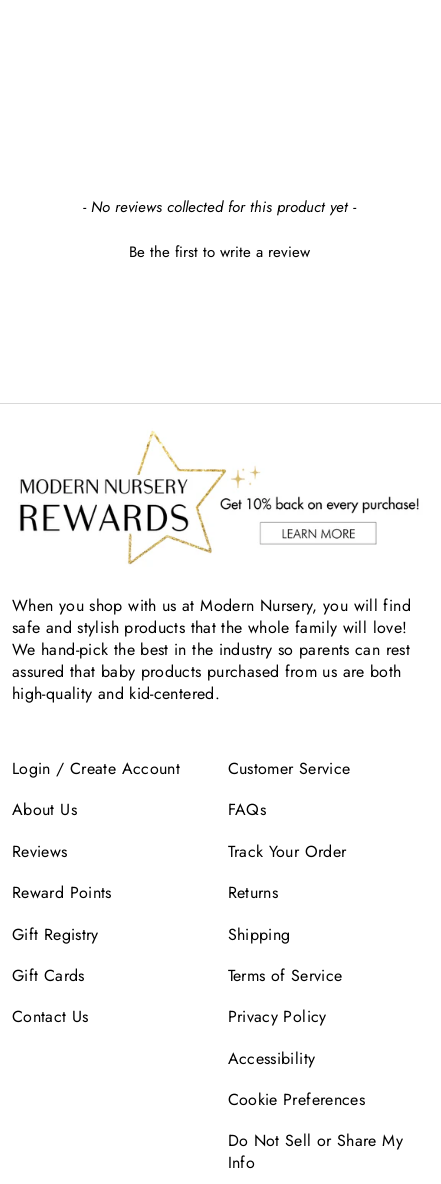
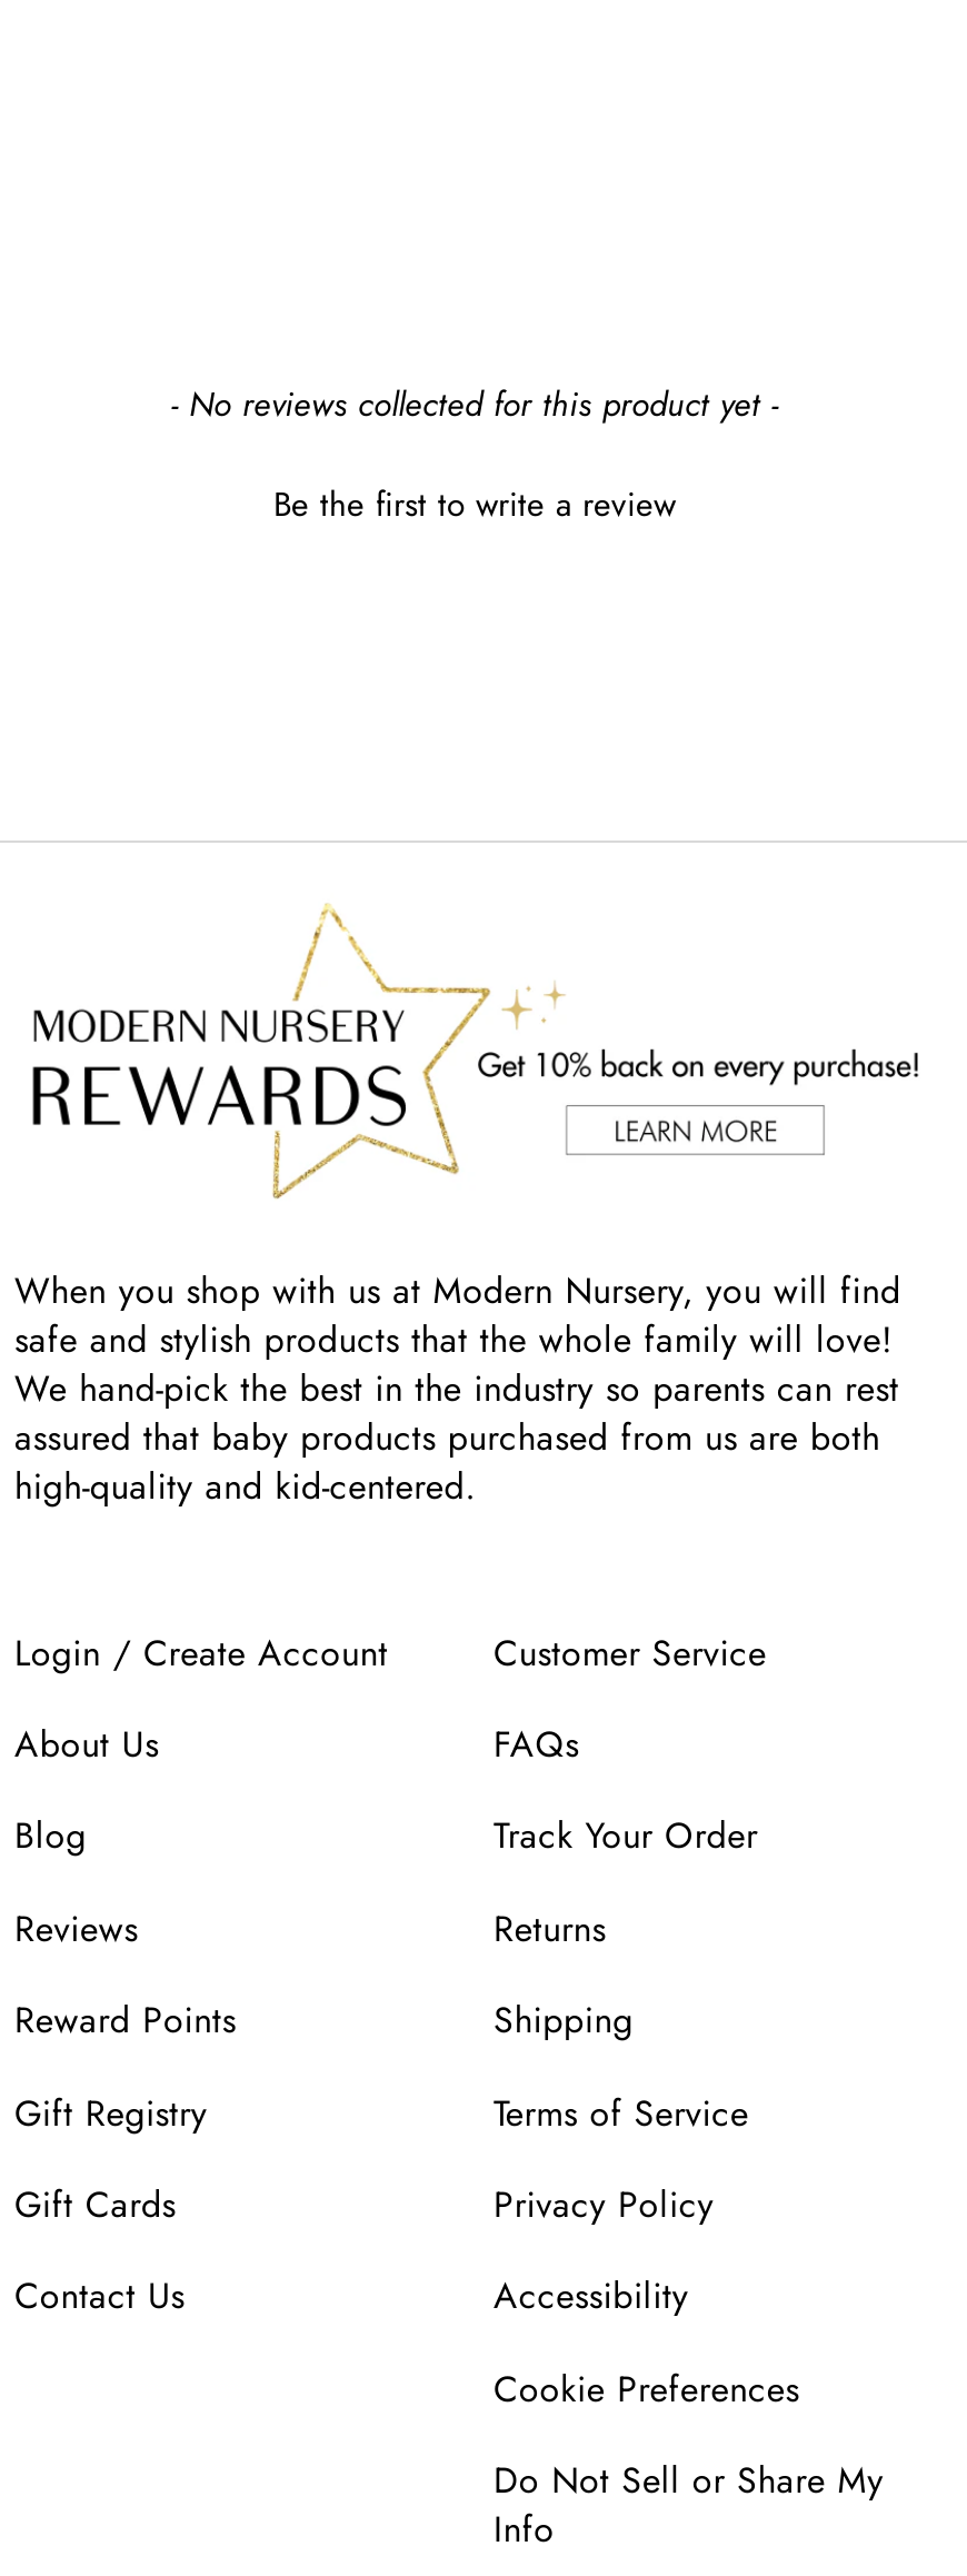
moved [12,840,112,1028] -> [14,1903,236,2322]: Reviews | Reward Points | Gift Registry | Gift Cards | Contact Us
none -> [14,1811,87,1862] Blog

